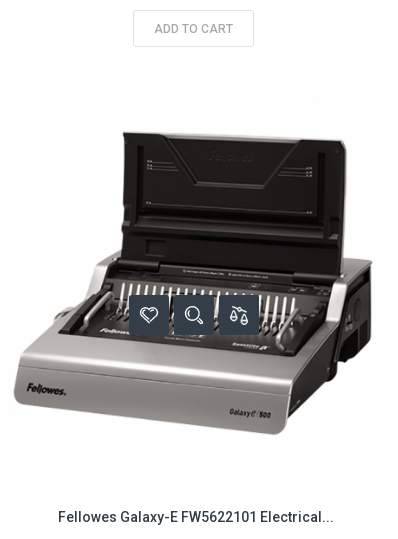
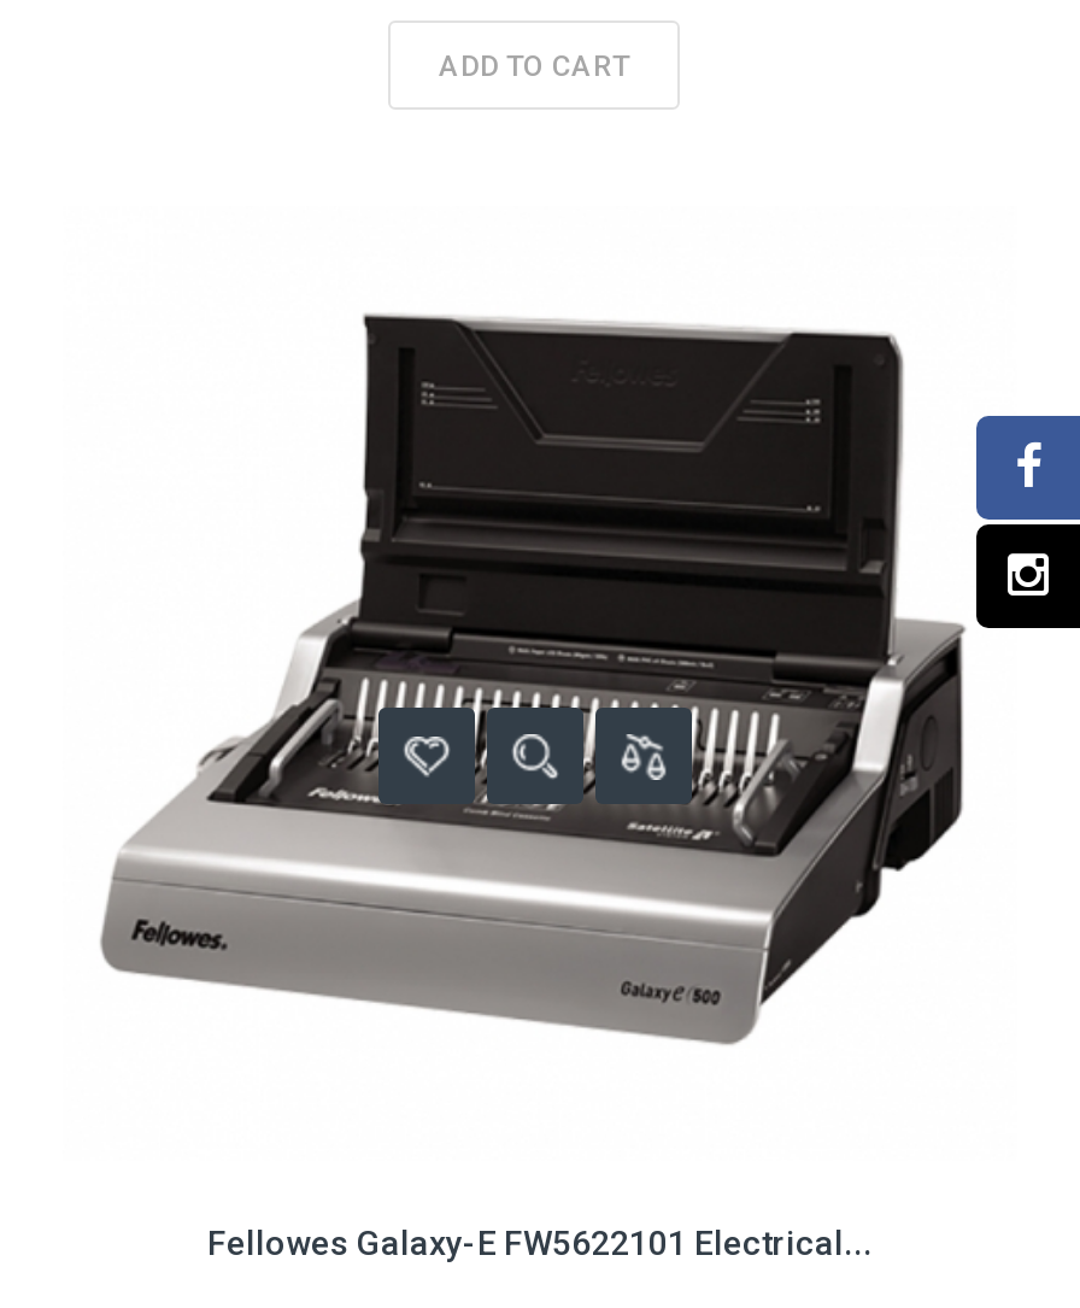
none -> [974,413,1073,630] [image]

